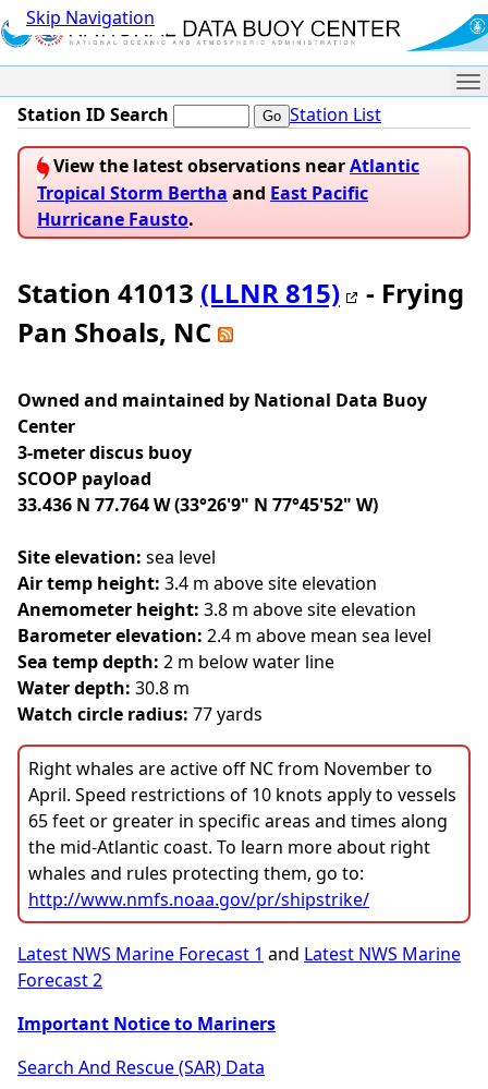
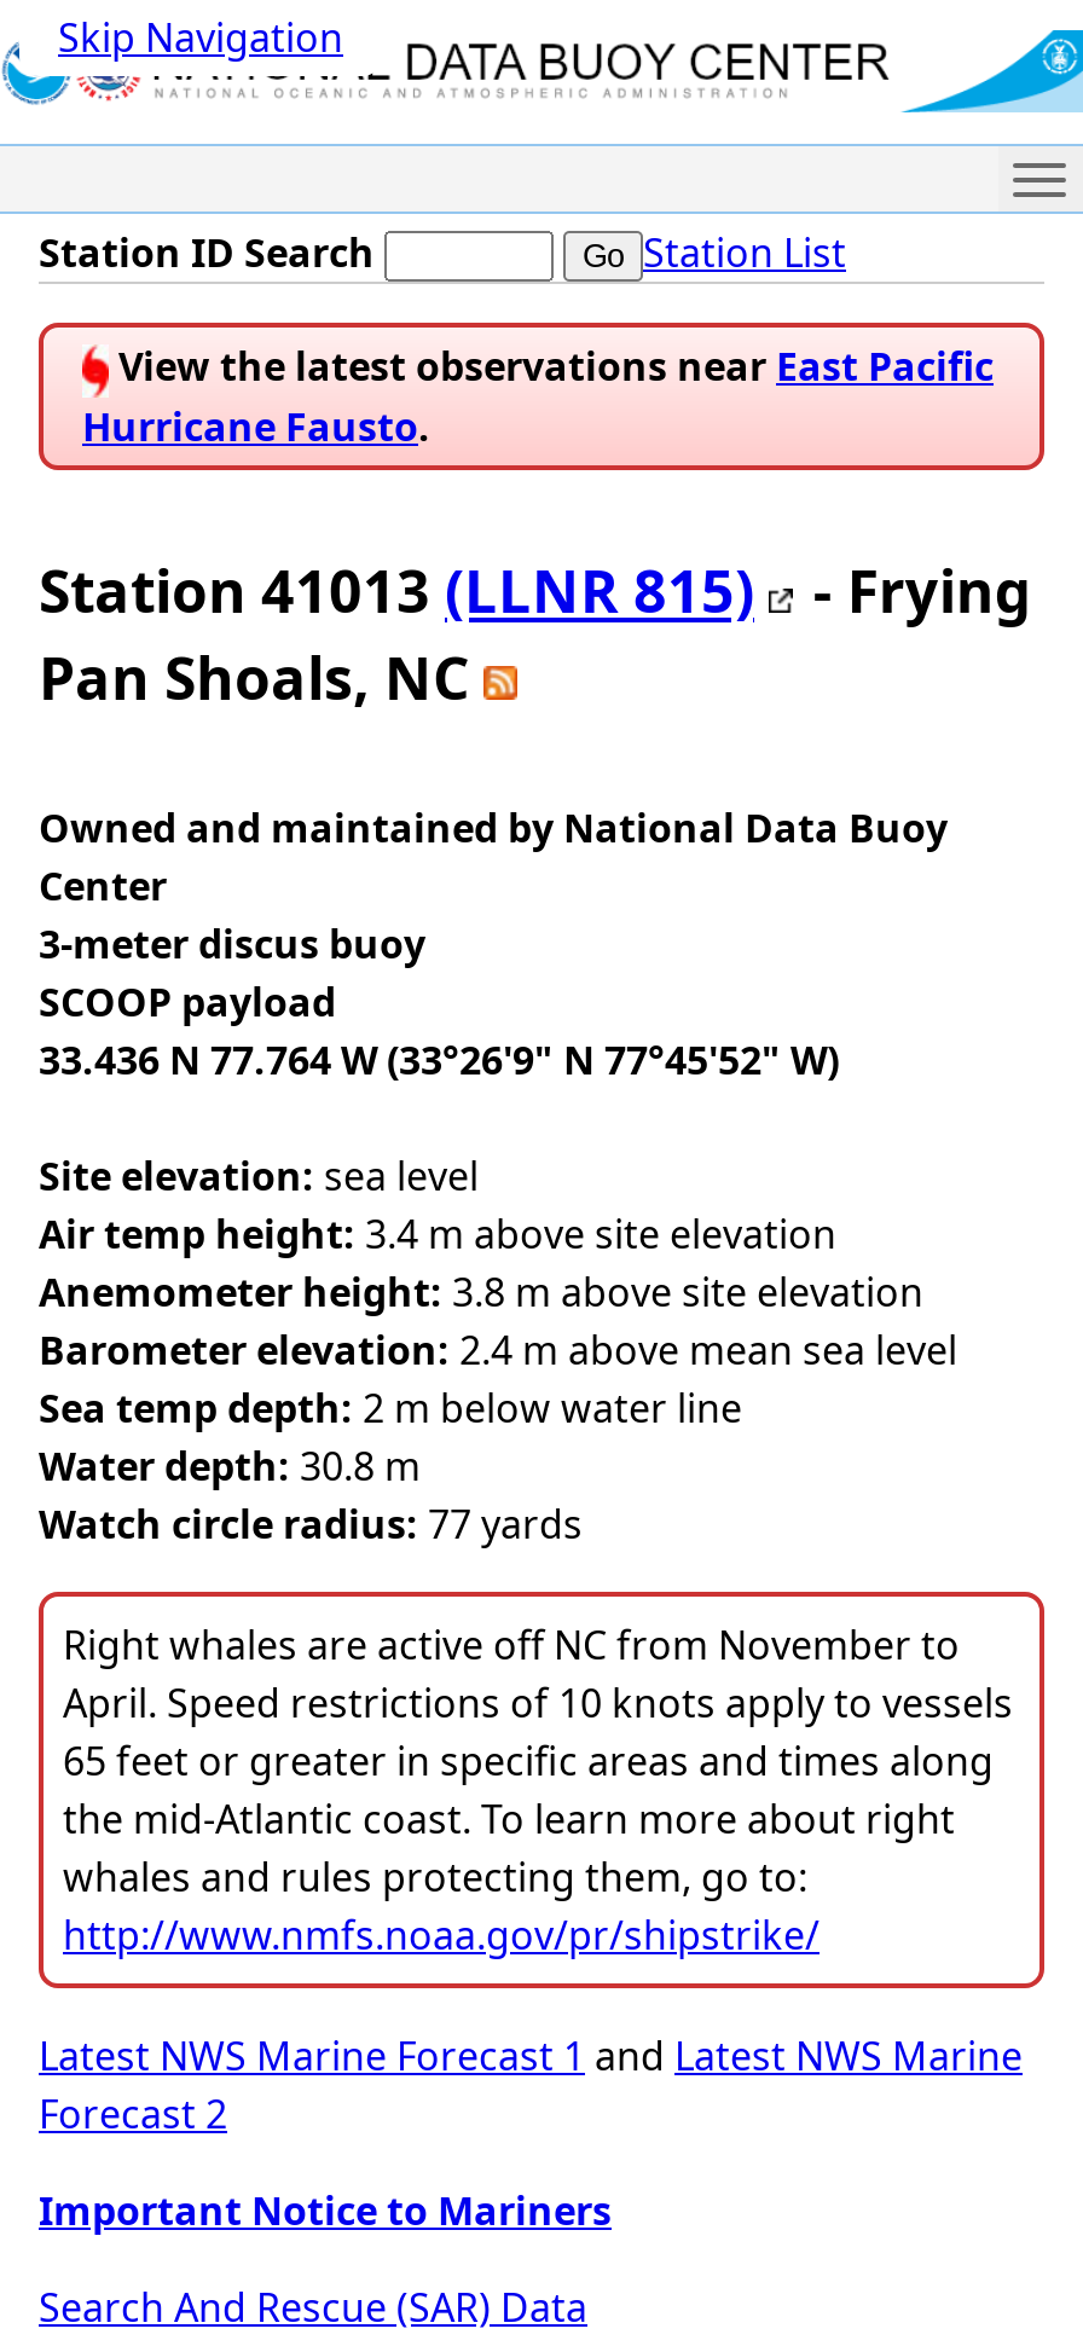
[37,154,419,205] View the latest observations near Atlantic | Tropical Storm Bertha and East Pacific -> [109,340,994,394] View the latest observations near East Pacific

